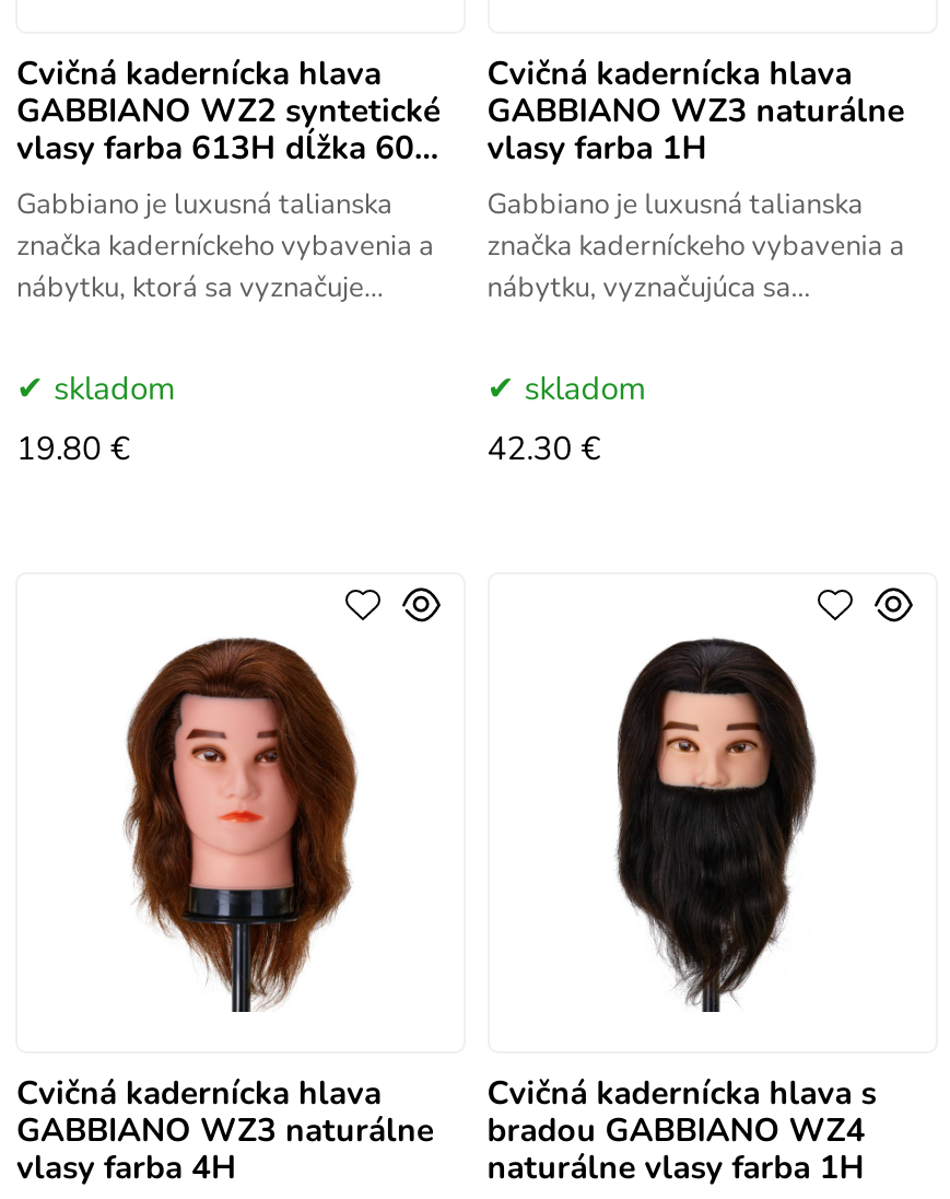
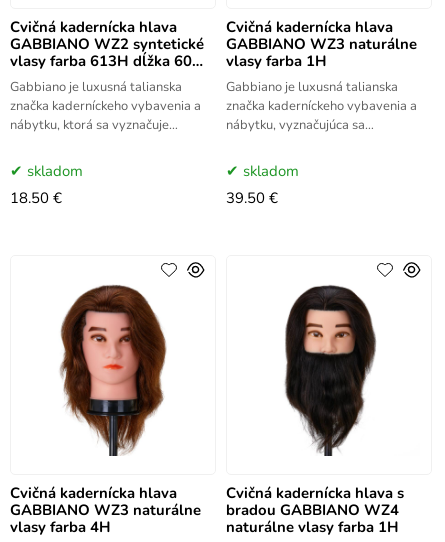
[16,427,130,471] 19.80 € -> [10,189,62,209] 18.50 €
[487,427,601,471] 42.30 € -> [226,189,278,209] 39.50 €

